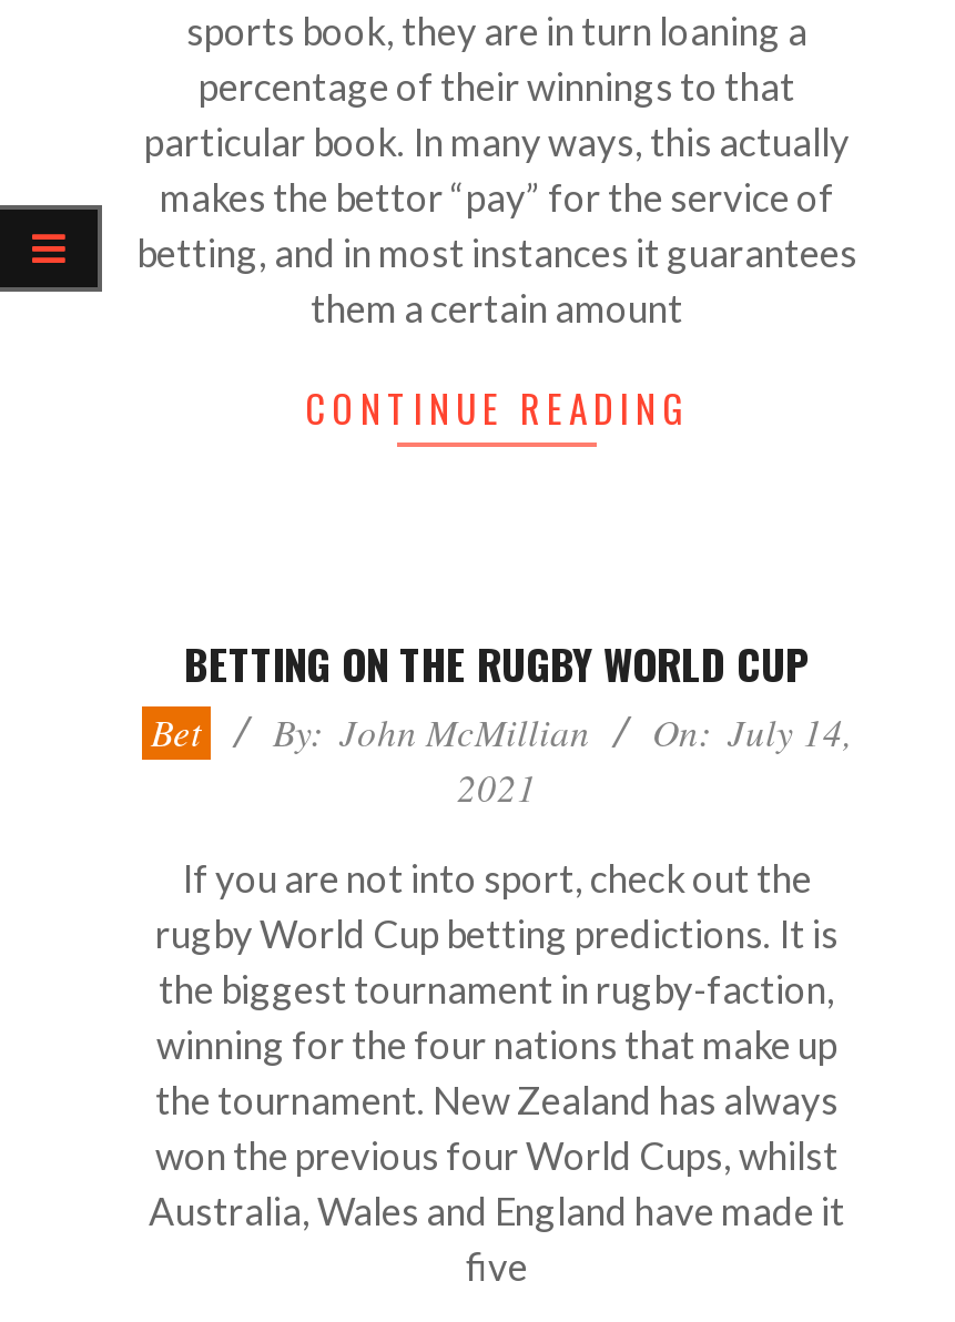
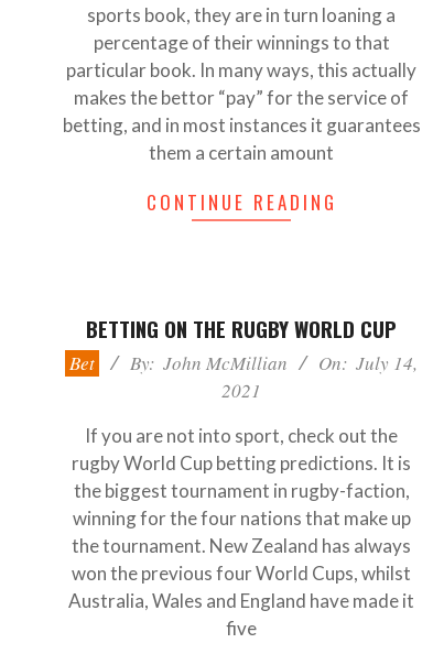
[7,202,104,295] [image] -> none

